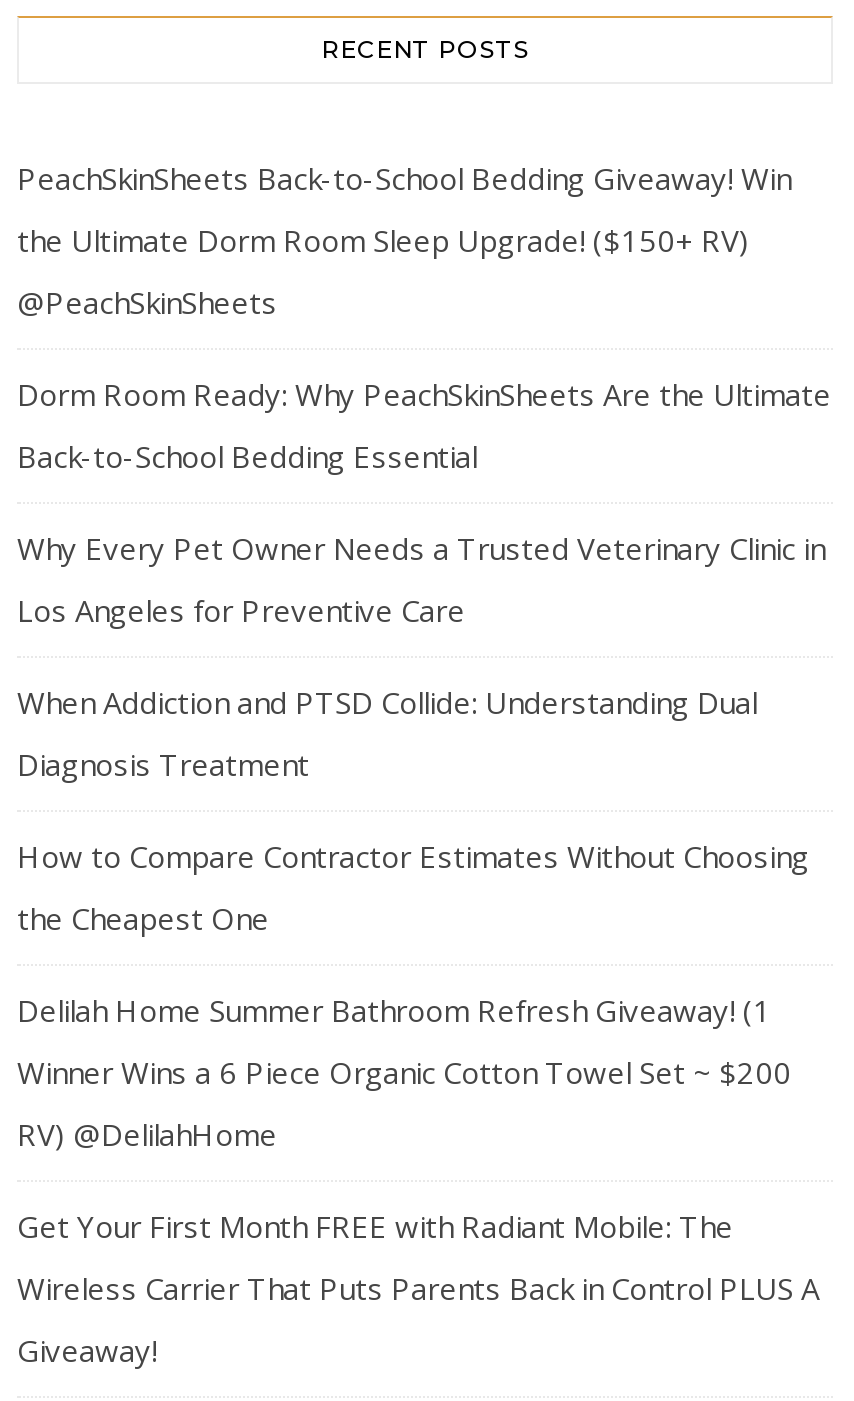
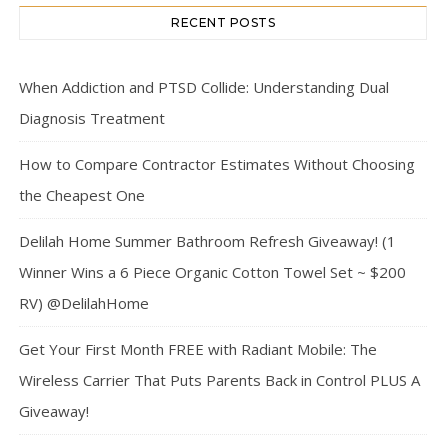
[17,157,831,629] PeachSkinSheets Back-to-School Bedding Giveaway! Win | the Ultimate Dorm Room Sleep Upgrade! ($150+ RV) | @PeachSkinSheets | Dorm Room Ready: Why PeachSkinSheets Are the Ultimate | Back-to-School Bedding Essential | Why Every Pet Owner Needs a Trusted Veterinary Clinic in | Los Angeles for Preventive Care -> none

